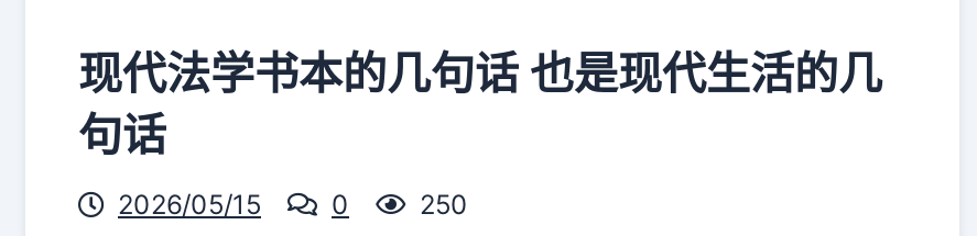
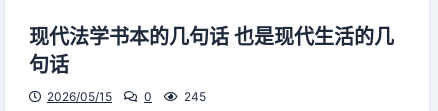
[420,189,468,222] 250 -> [184,89,206,104] 245

